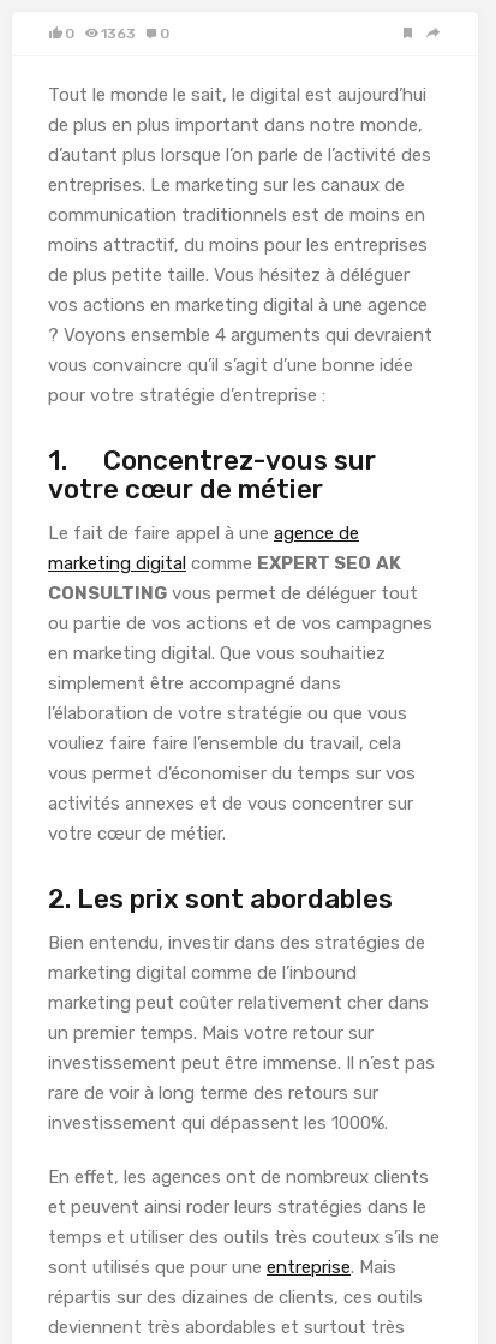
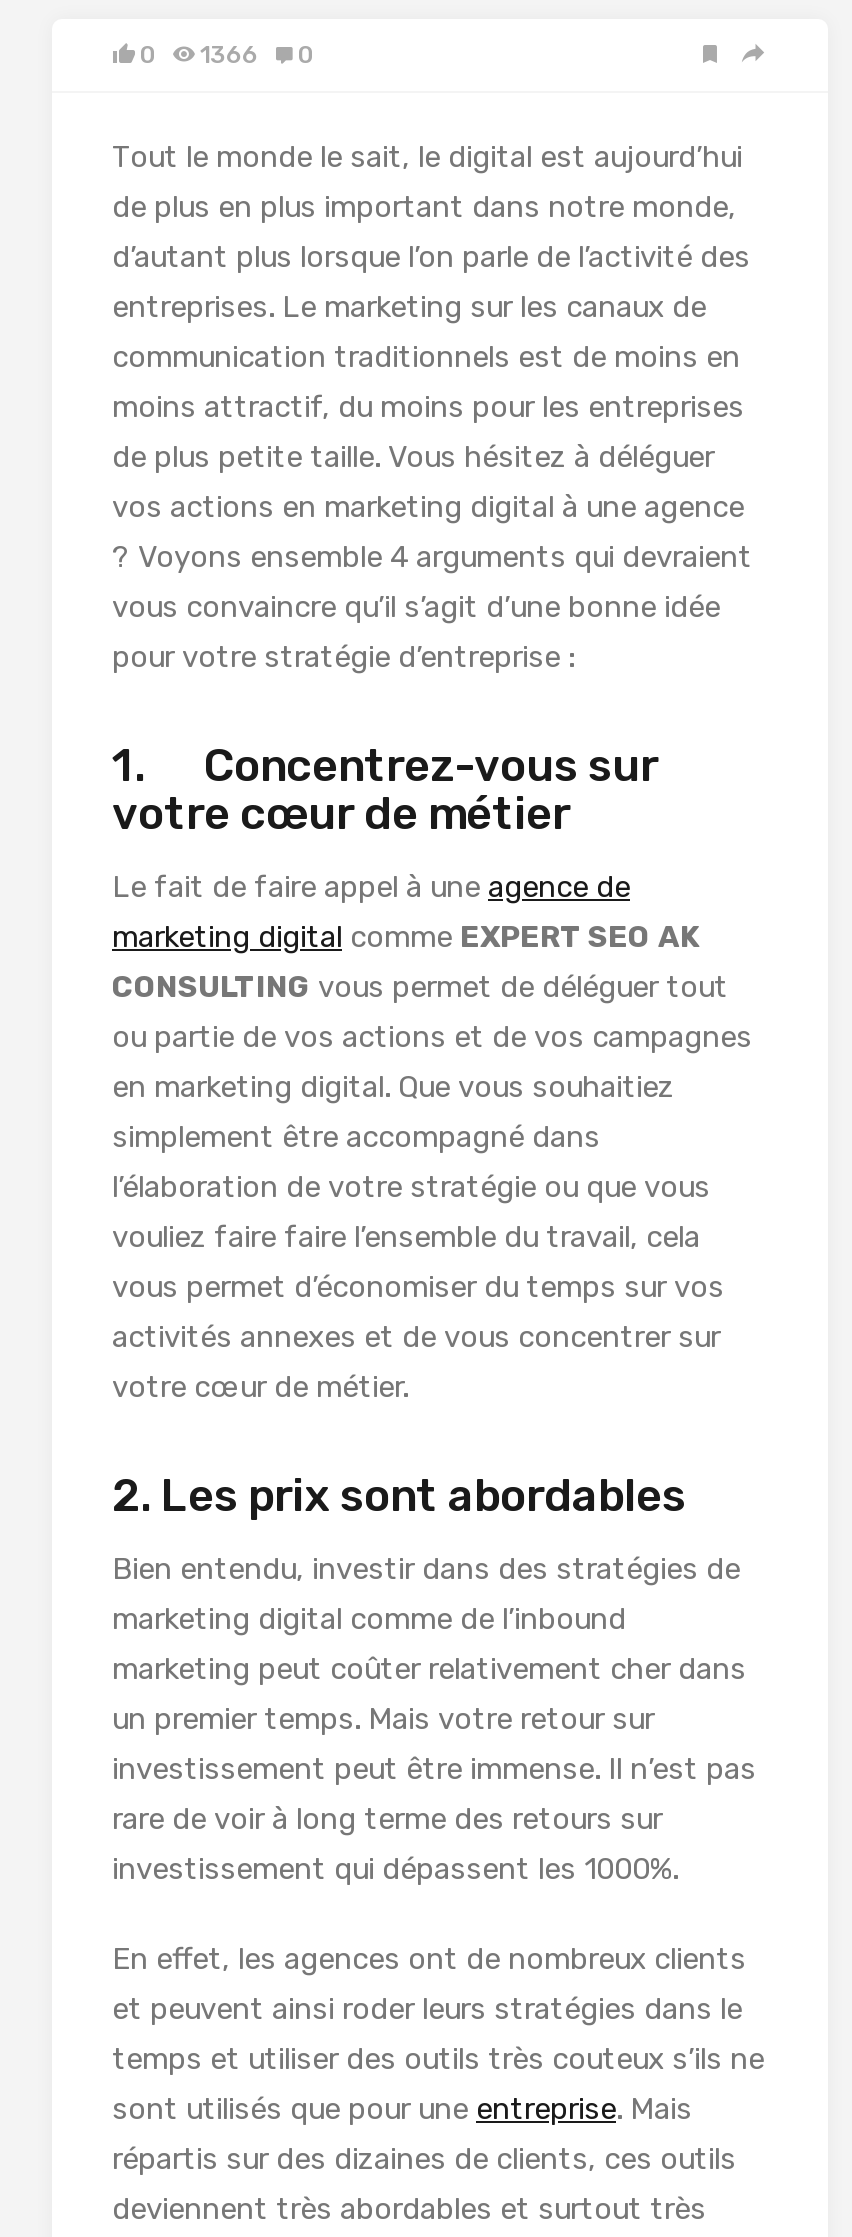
[65,25,169,42] 0 1363 0 -> [140,41,314,69] 0 1366 0

